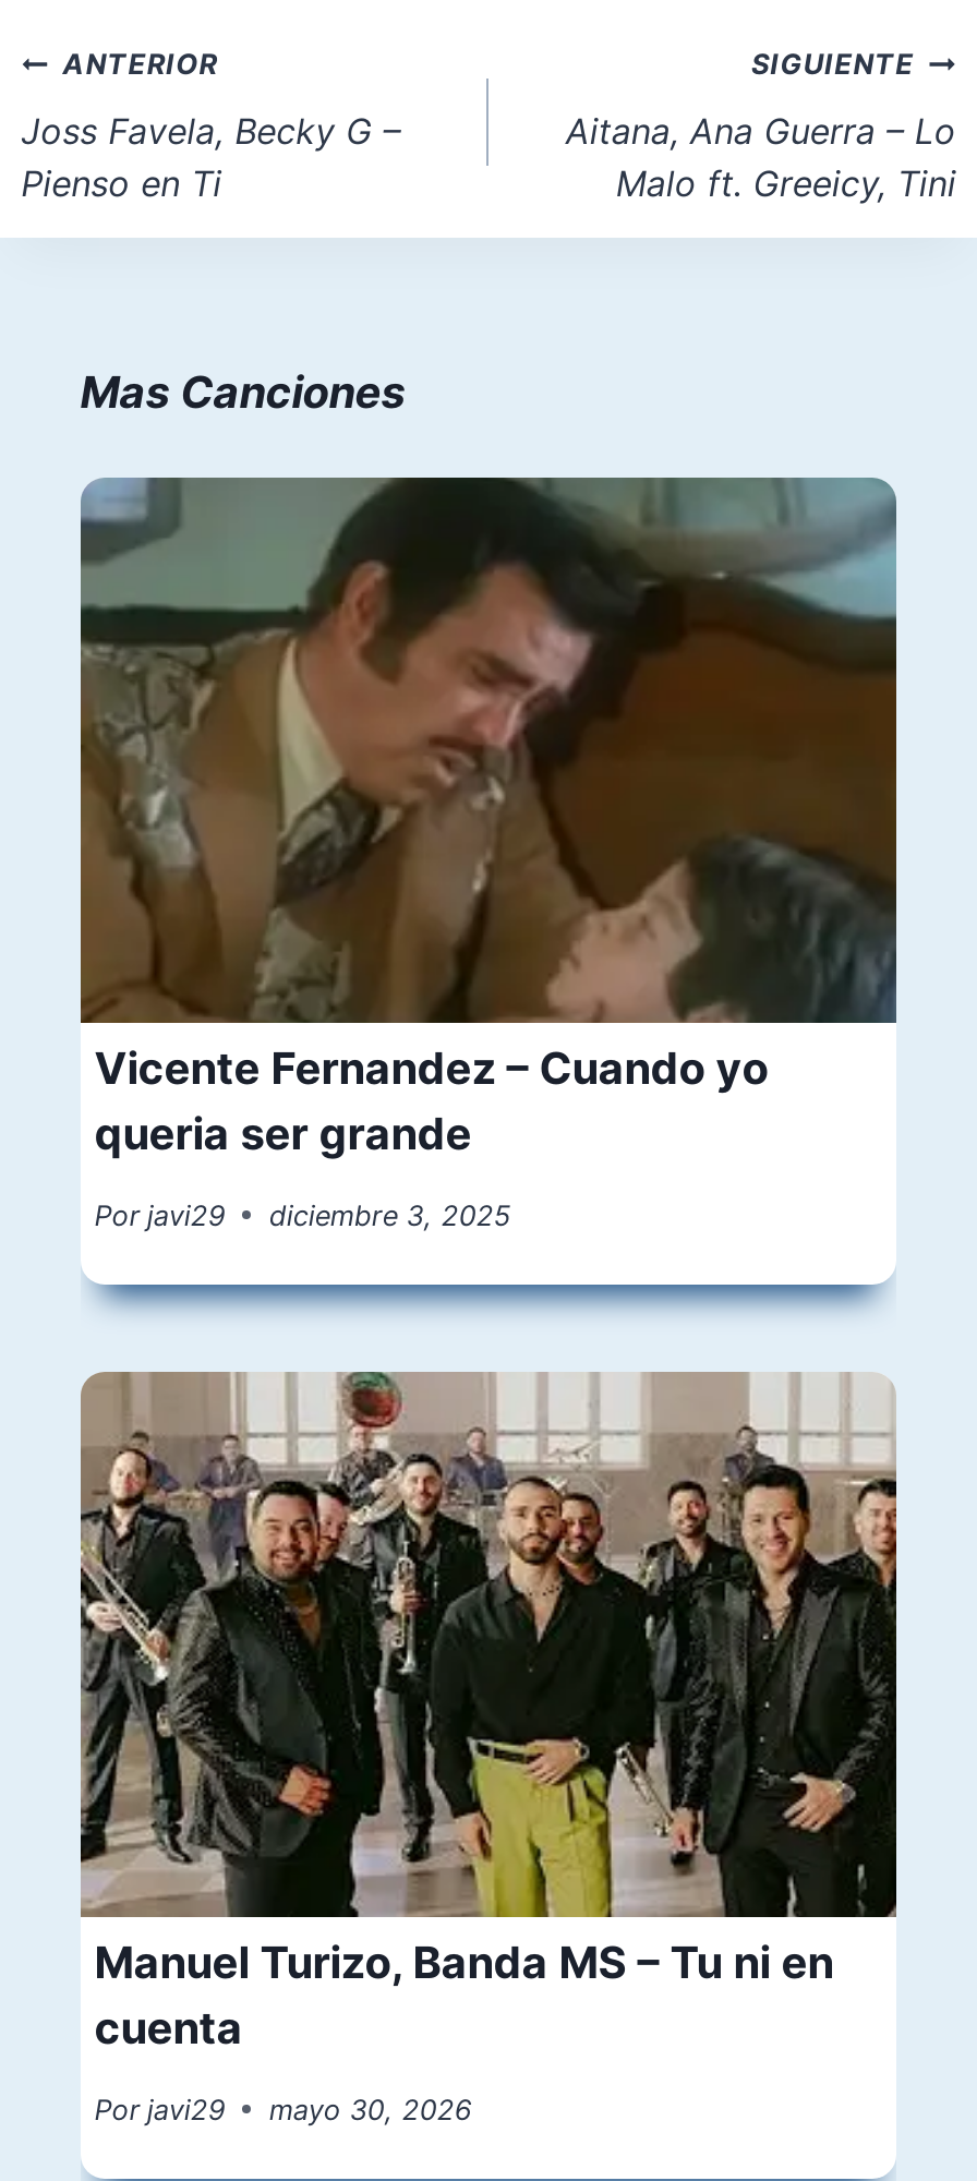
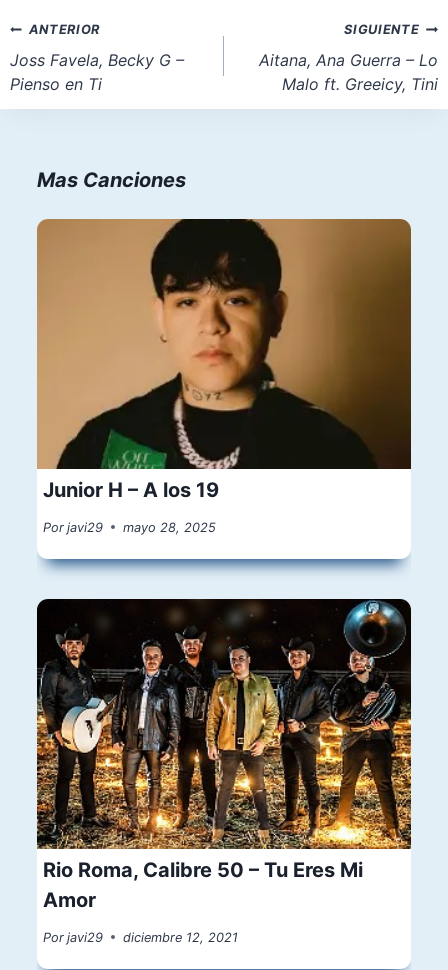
[79,475,896,1160] [image] | Vicente Fernandez – Cuando yo | queria ser grande -> [36,218,412,502] [image] | Junior H – A los 19
[94,1199,511,1232] Por javi29 diciembre 3, 2025 -> [43,520,216,535] Por javi29 mayo 28, 2025
[79,1370,898,2055] [image] | Manuel Turizo, Banda MS – Tu ni en | cuenta -> [36,598,412,912] [image] | Rio Roma, Calibre 50 – Tu Eres Mi | Amor
[94,2094,472,2126] Por javi29 mayo 30, 2026 -> [43,930,238,945] Por javi29 diciembre 12, 2021

